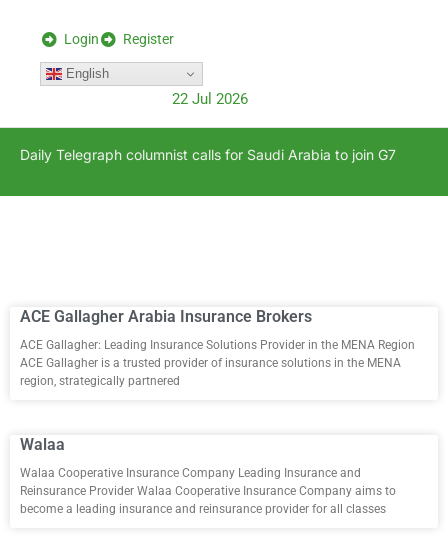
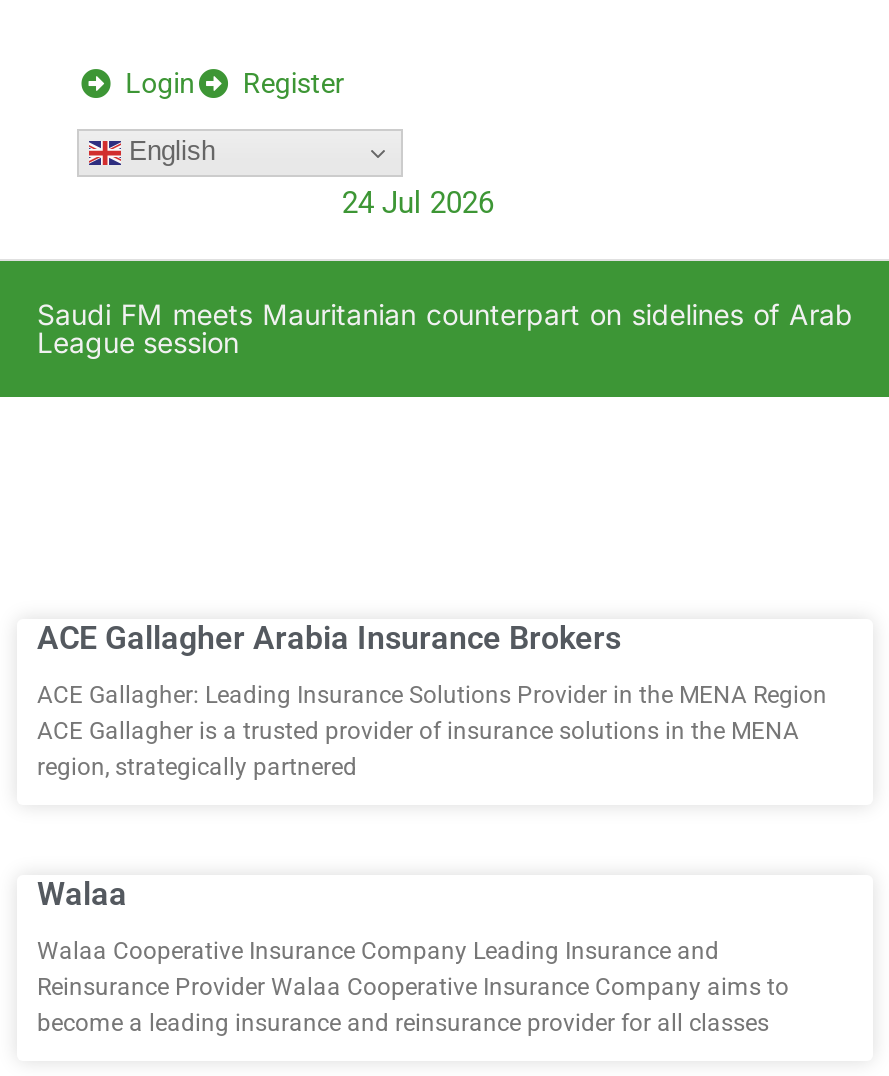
[172,90,248,108] 22 Jul 2026 -> [342,185,494,221] 24 Jul 2026
[20,146,396,163] Daily Telegraph columnist calls for Saudi Arabia to join G7 -> [37,297,853,359] Saudi FM meets Mauritanian counterpart on sidelines of Arab | League session

